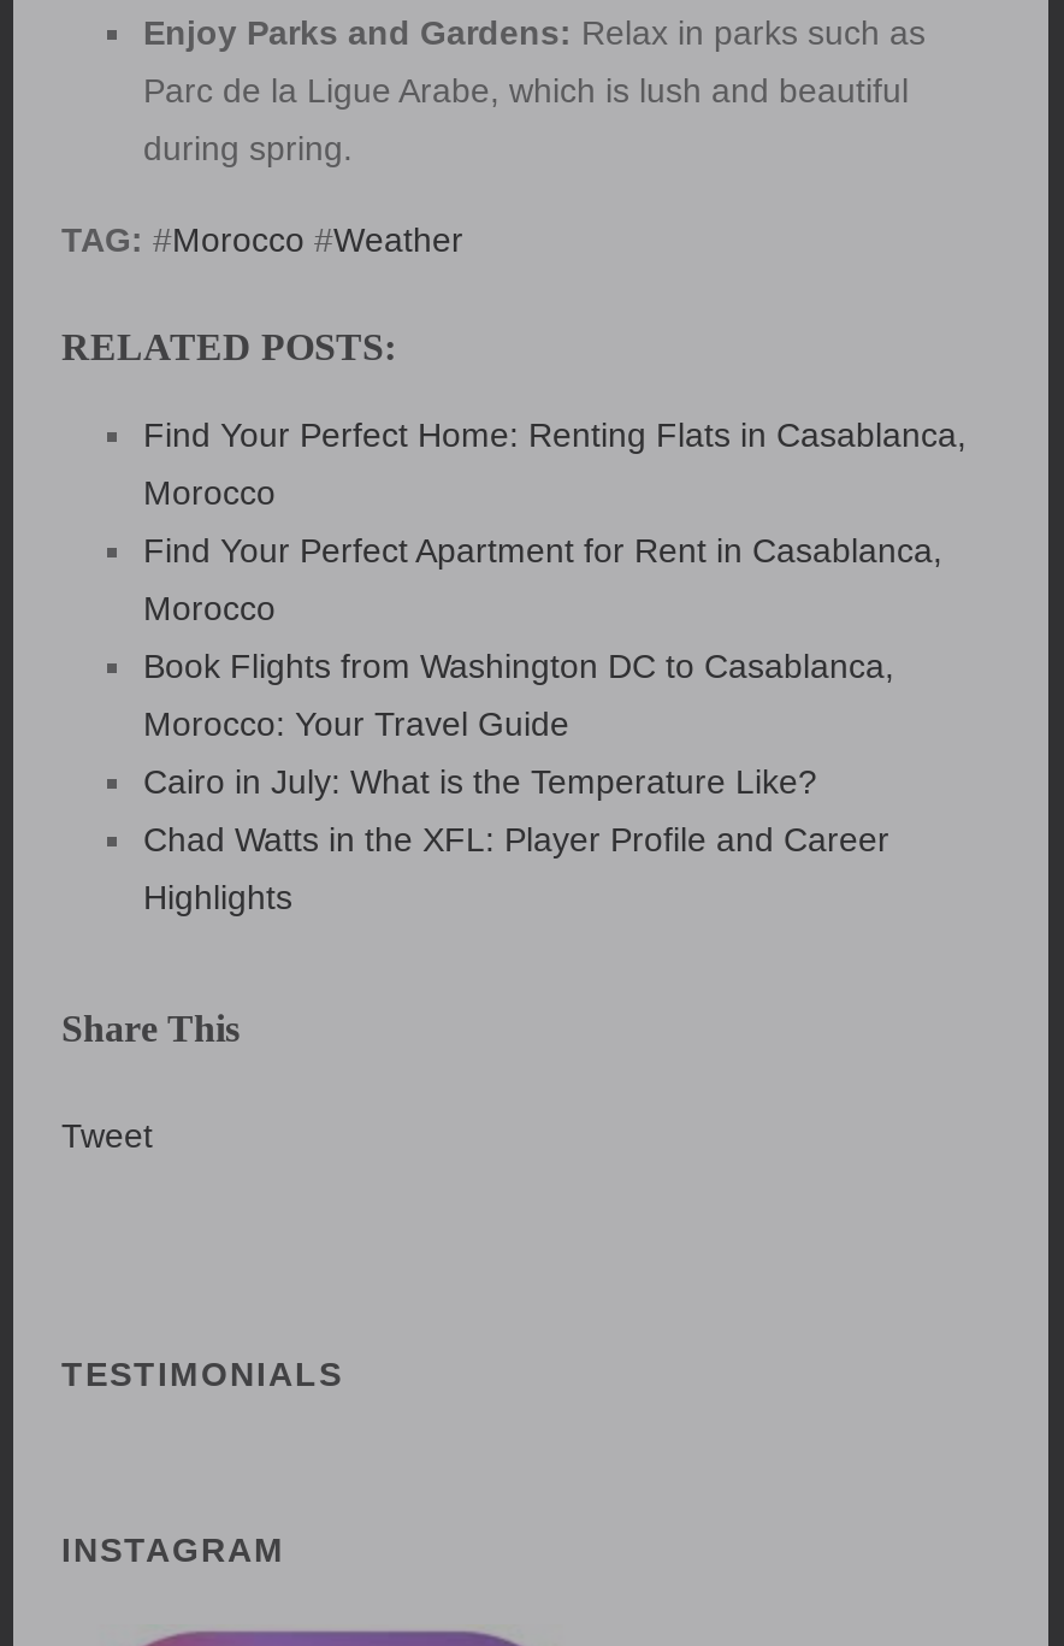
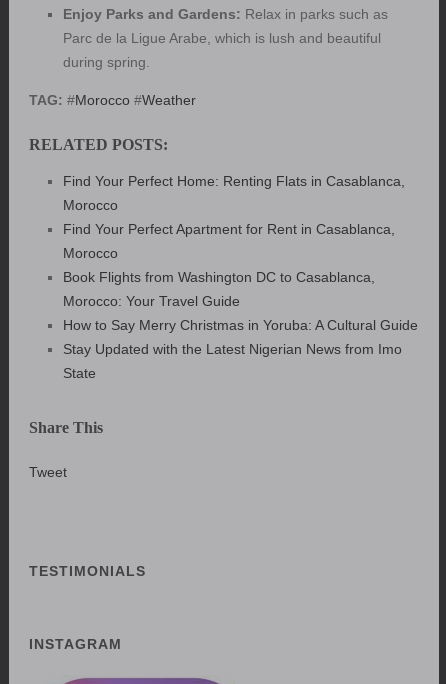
[143,762,817,801] Cairo in July: What is the Temperature Like? -> [63,317,418,333] How to Say Merry Christmas in Yoruba: A Cultural Guide
[143,820,889,859] Chad Watts in the XFL: Player Profile and Career -> [63,341,402,357] Stay Updated with the Latest Nigerian News from Imo
[143,878,292,916] Highlights -> [63,365,96,381] State

